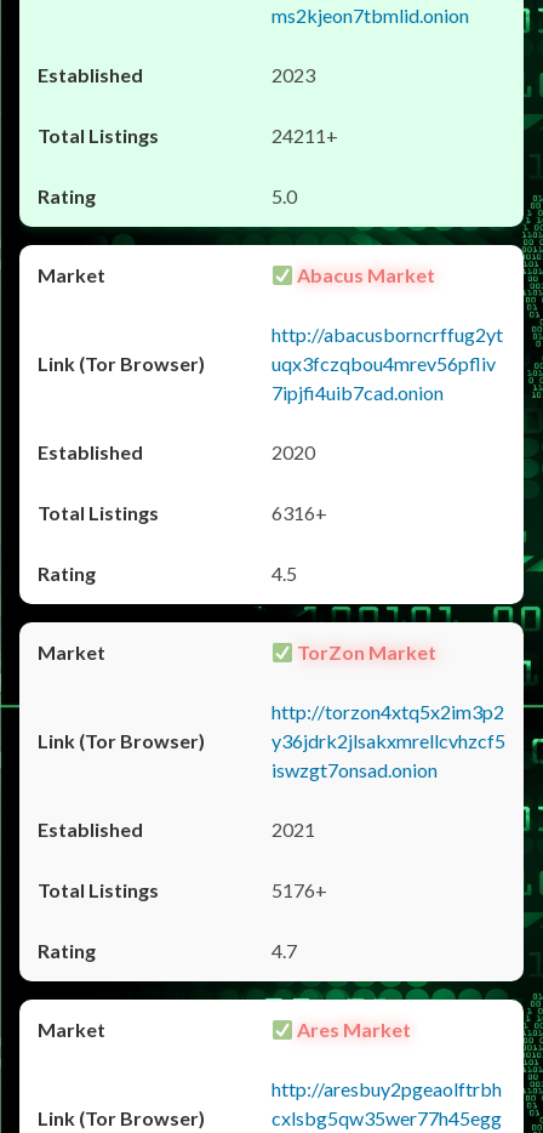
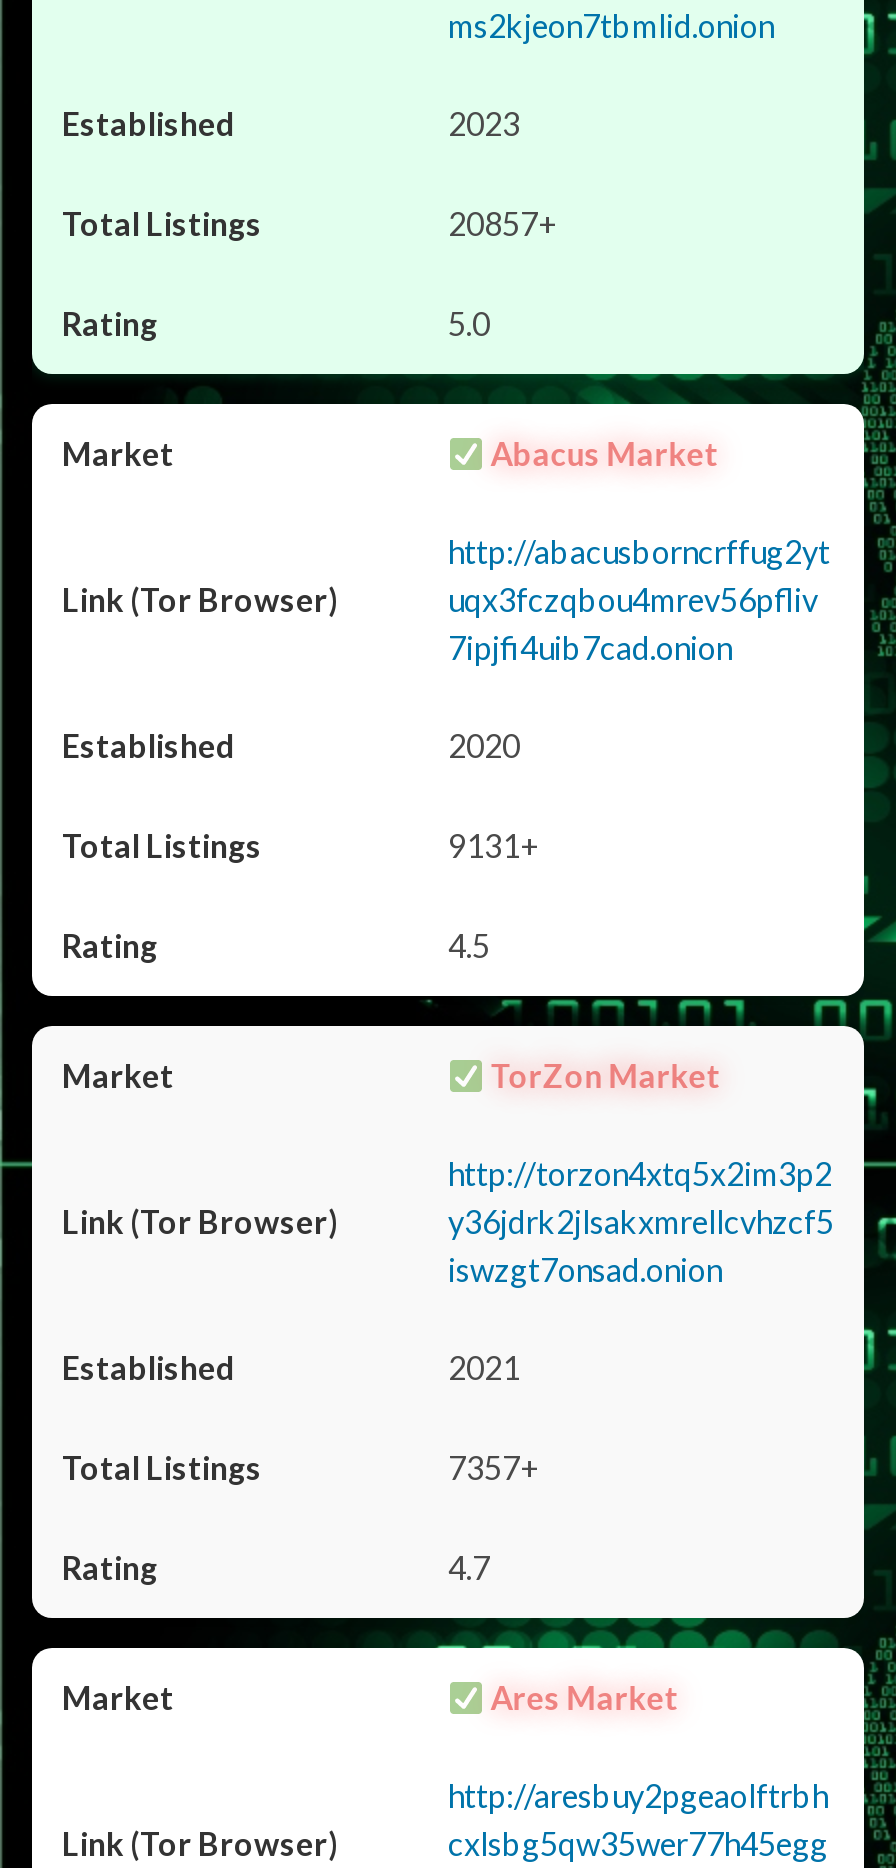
[271,124,338,147] 24211+ -> [448,204,558,242] 20857+
[271,501,327,524] 6316+ -> [448,826,540,864] 9131+
[271,878,327,901] 5176+ -> [448,1448,540,1486] 7357+

